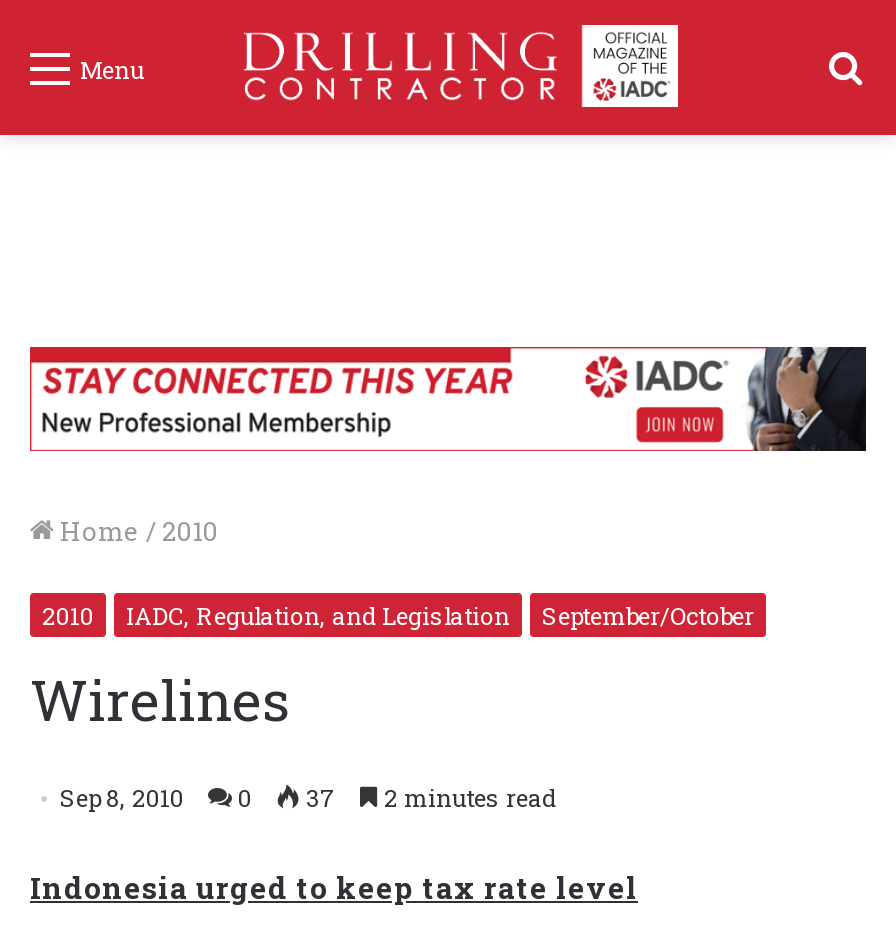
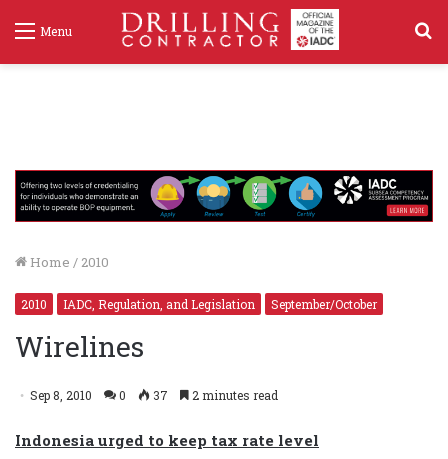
[30,345,868,453] [image] -> [15,169,434,223] [image]

